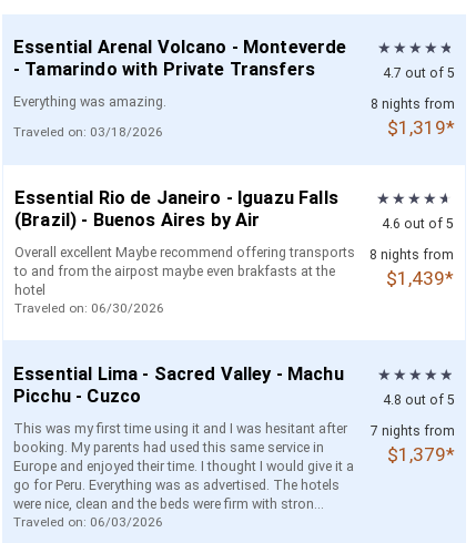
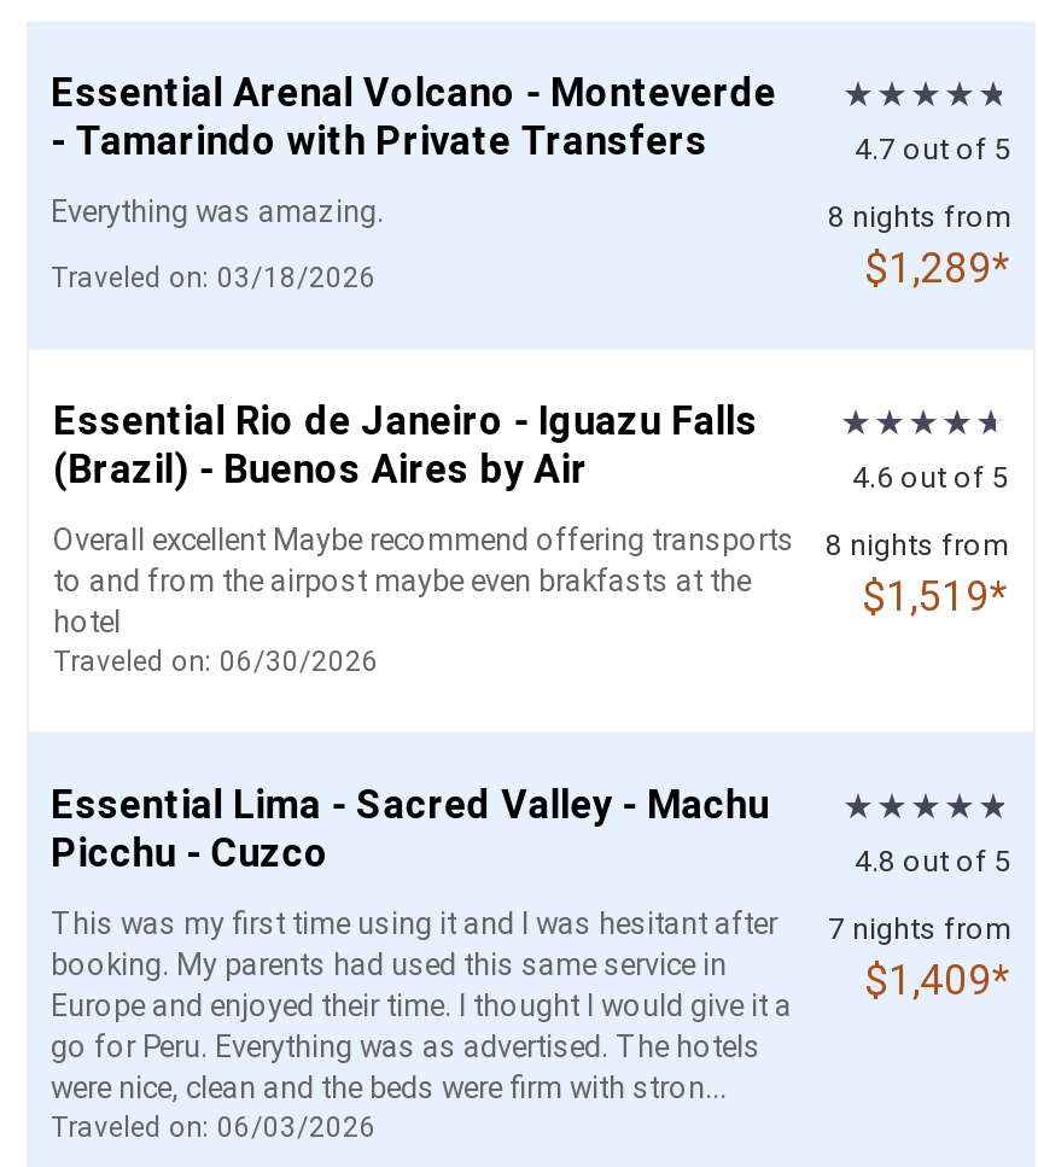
[387,116,455,139] $1,319* -> [864,244,1011,292] $1,289*
[386,267,454,289] $1,439* -> [862,572,1009,620] $1,519*
[387,443,455,465] $1,379* -> [864,956,1011,1004] $1,409*

